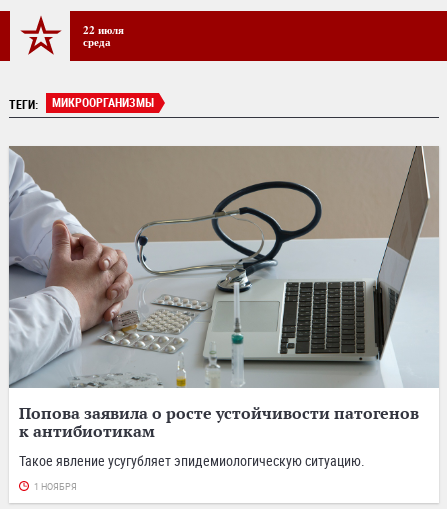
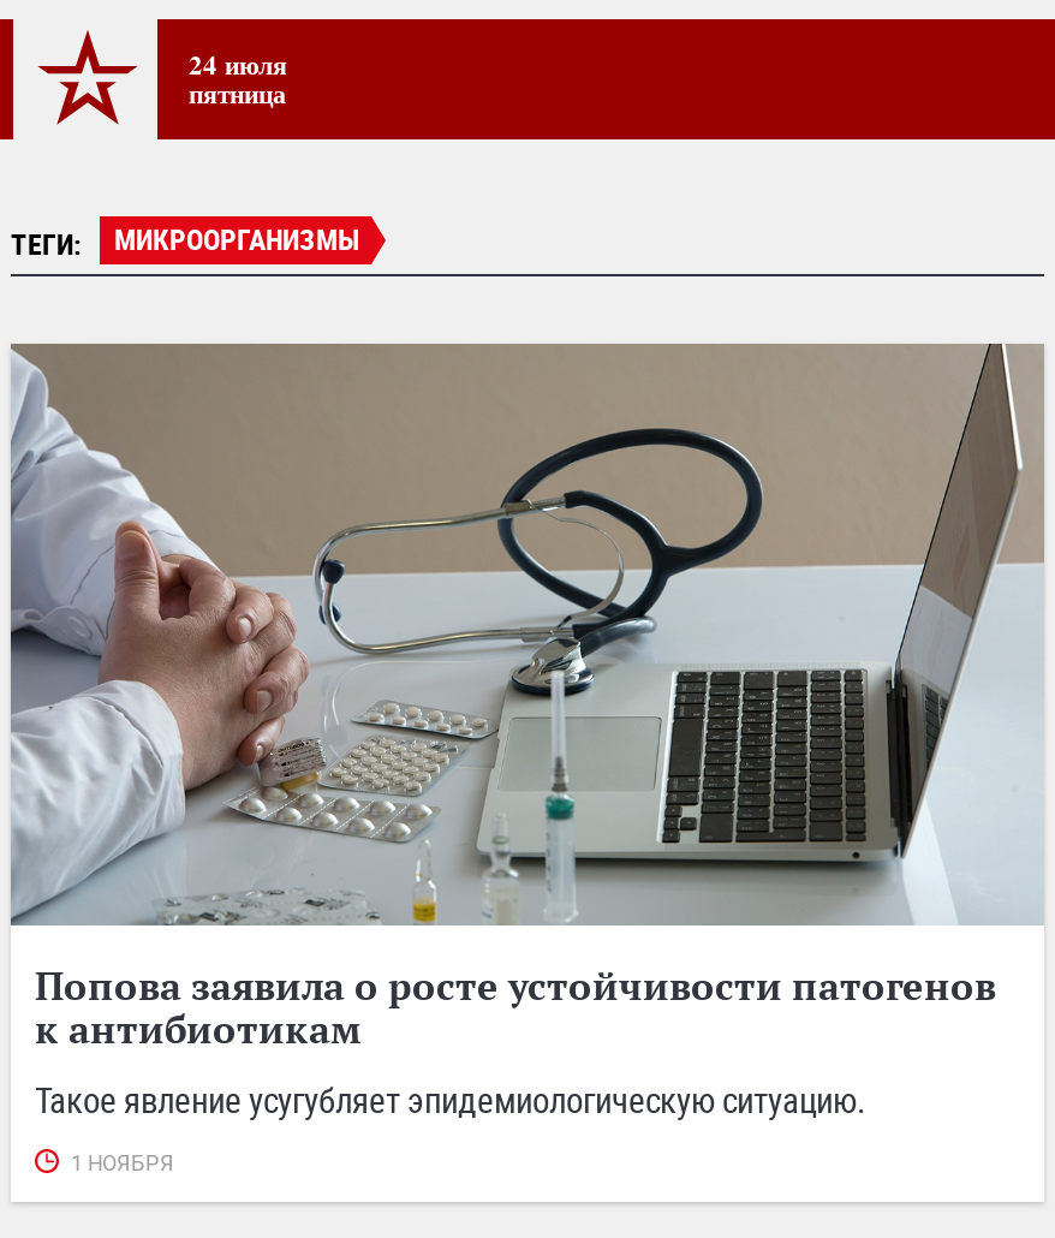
[83,21,124,50] 22 июля | среда -> [189,43,287,113] 24 июля | пятница

